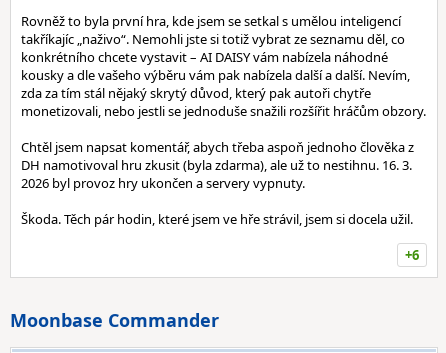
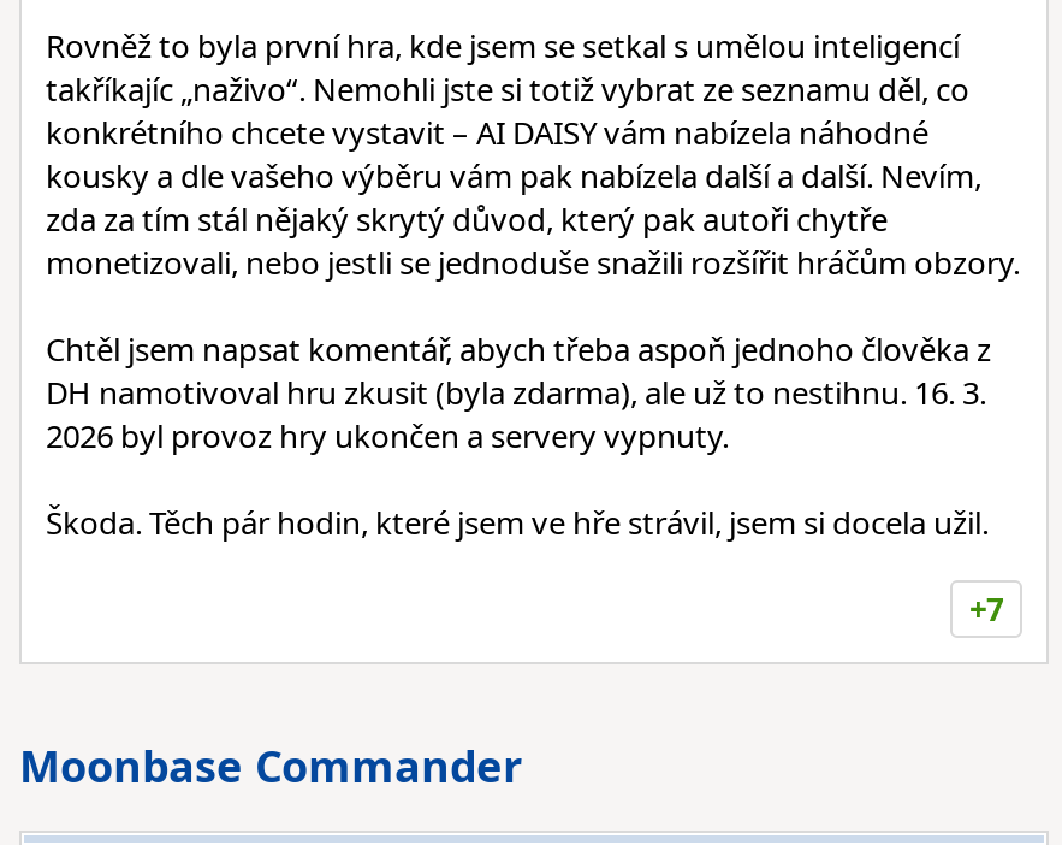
[405,246,419,264] +6 -> [969,587,1003,631] +7

